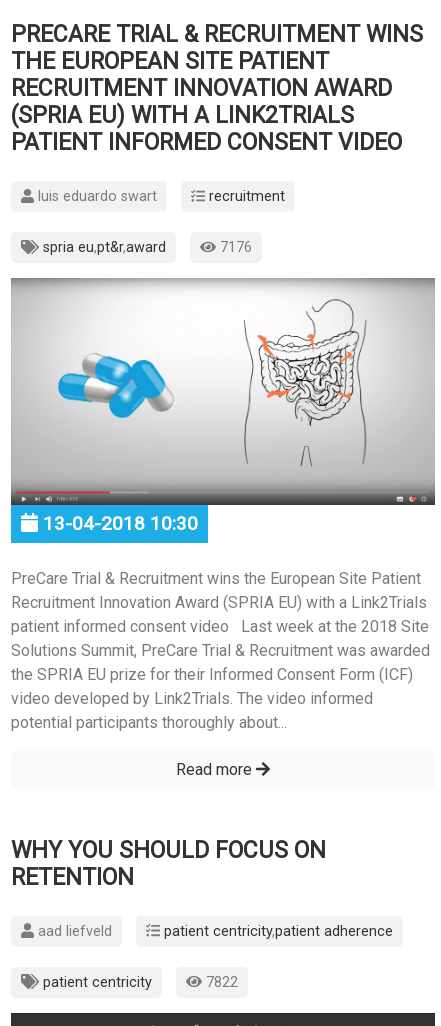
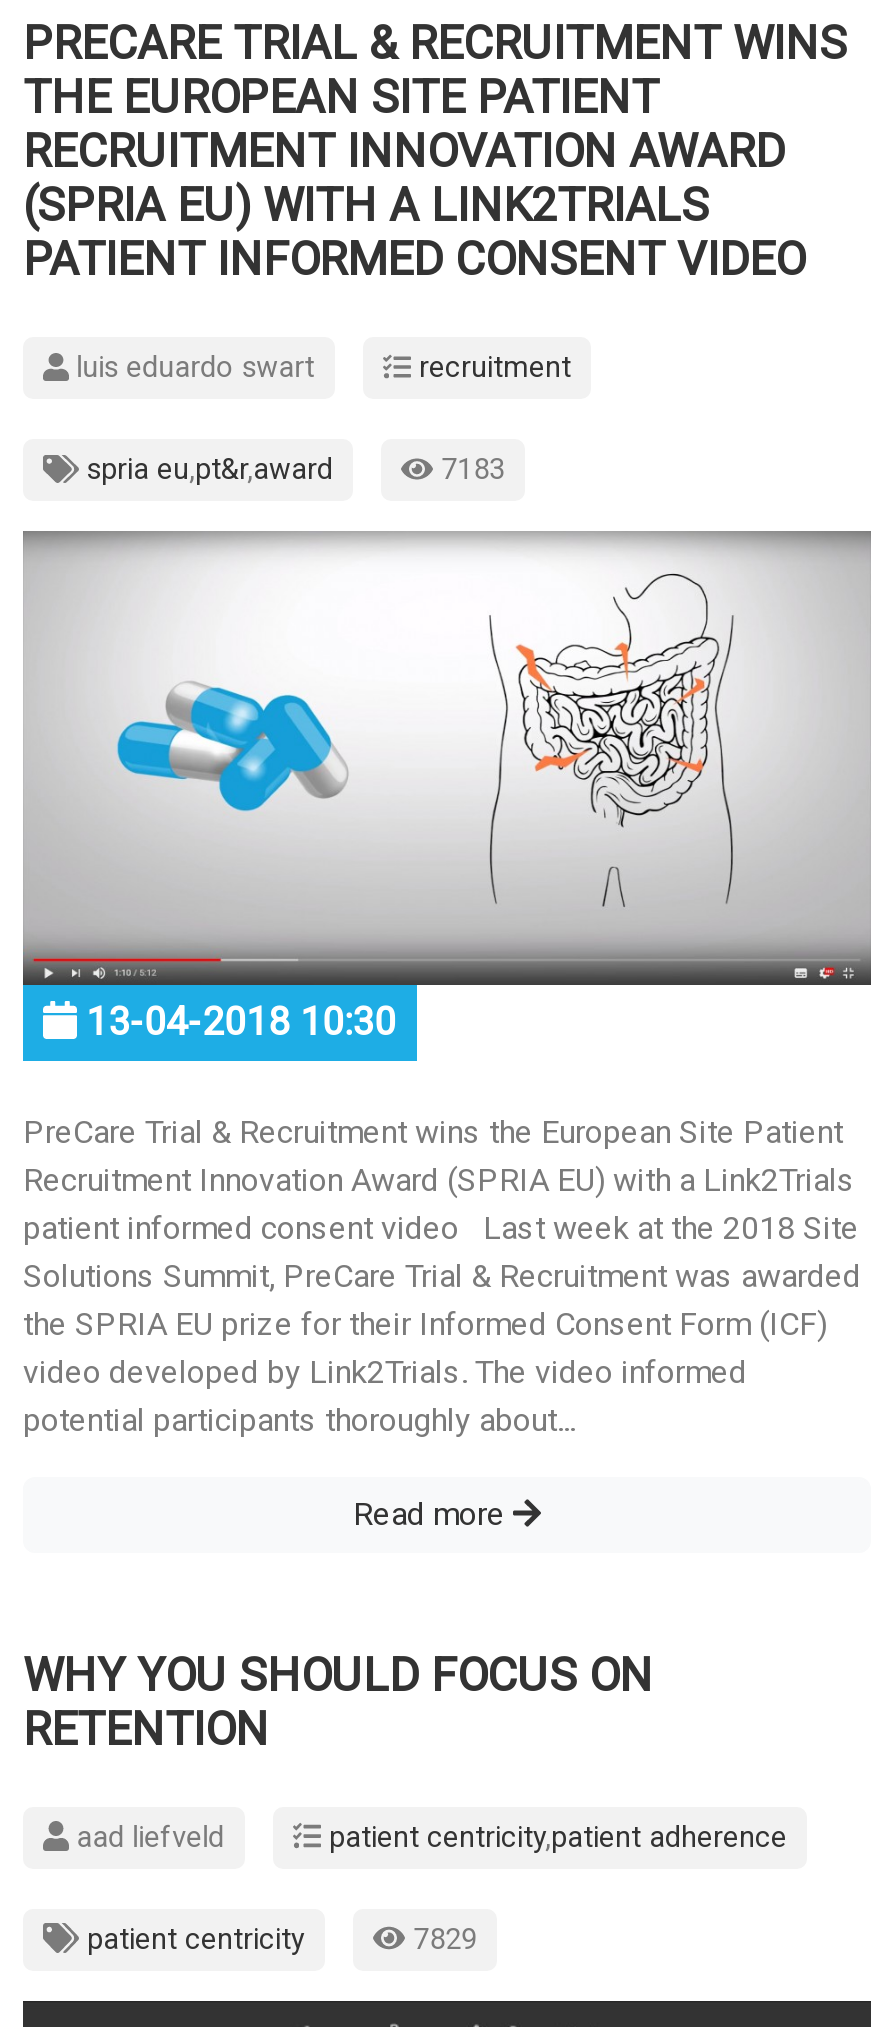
[216,239,252,256] 7176 -> [433,454,505,488] 7183
[202,974,238,991] 7822 -> [405,1922,477,1956] 7829

